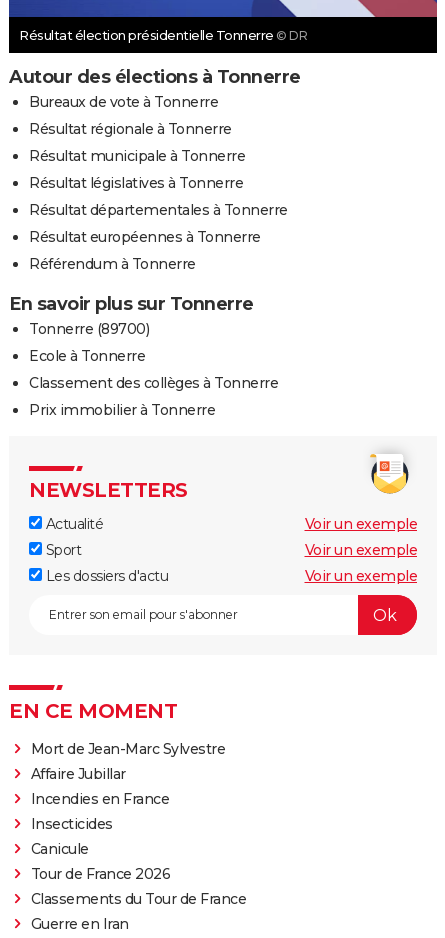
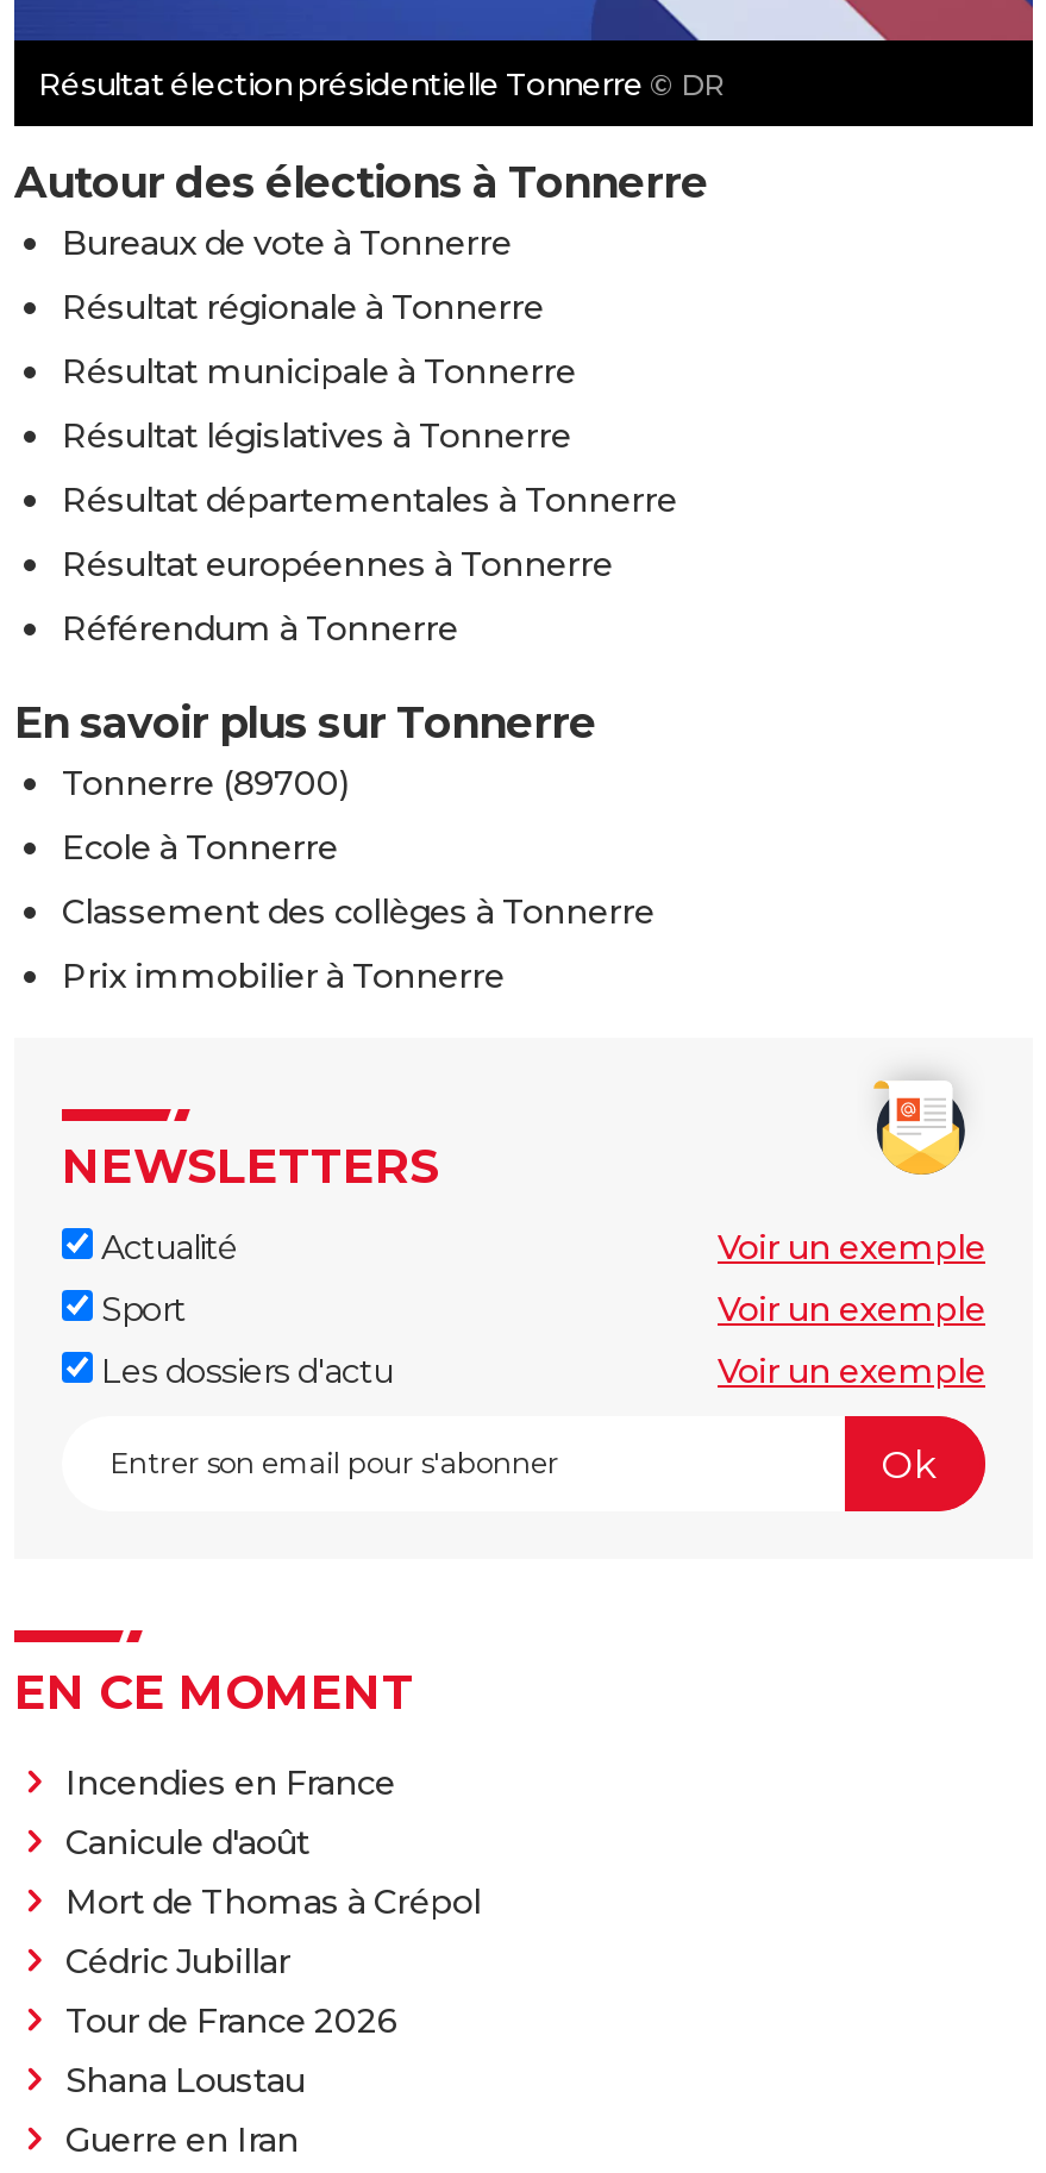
[30,740,225,783] Mort de Jean-Marc Sylvestre | Affaire Jubillar -> none
moved [30,790,169,808] -> [65,1762,395,1805]: Incendies en France
[30,815,112,858] Insecticides | Canicule -> [65,1822,481,1984] Canicule d'août | Mort de Thomas à Crépol | Cédric Jubillar
[30,890,246,908] Classements du Tour de France -> [65,2060,305,2103] Shana Loustau

